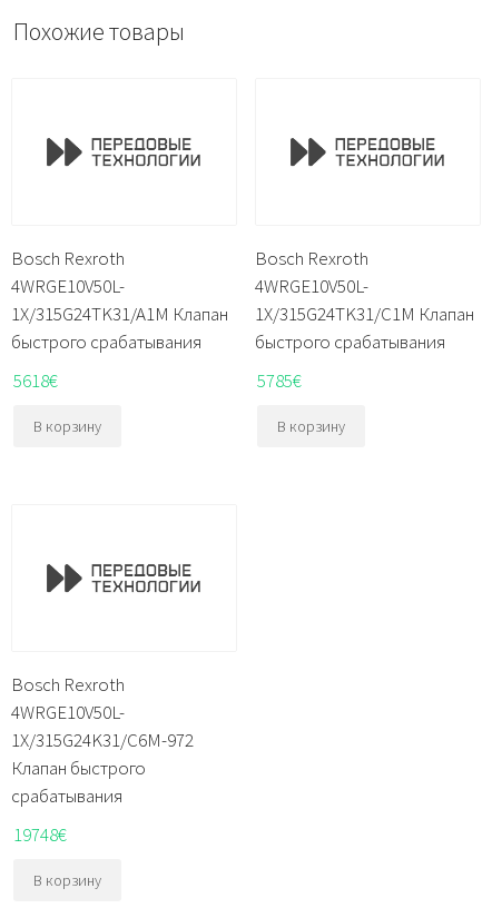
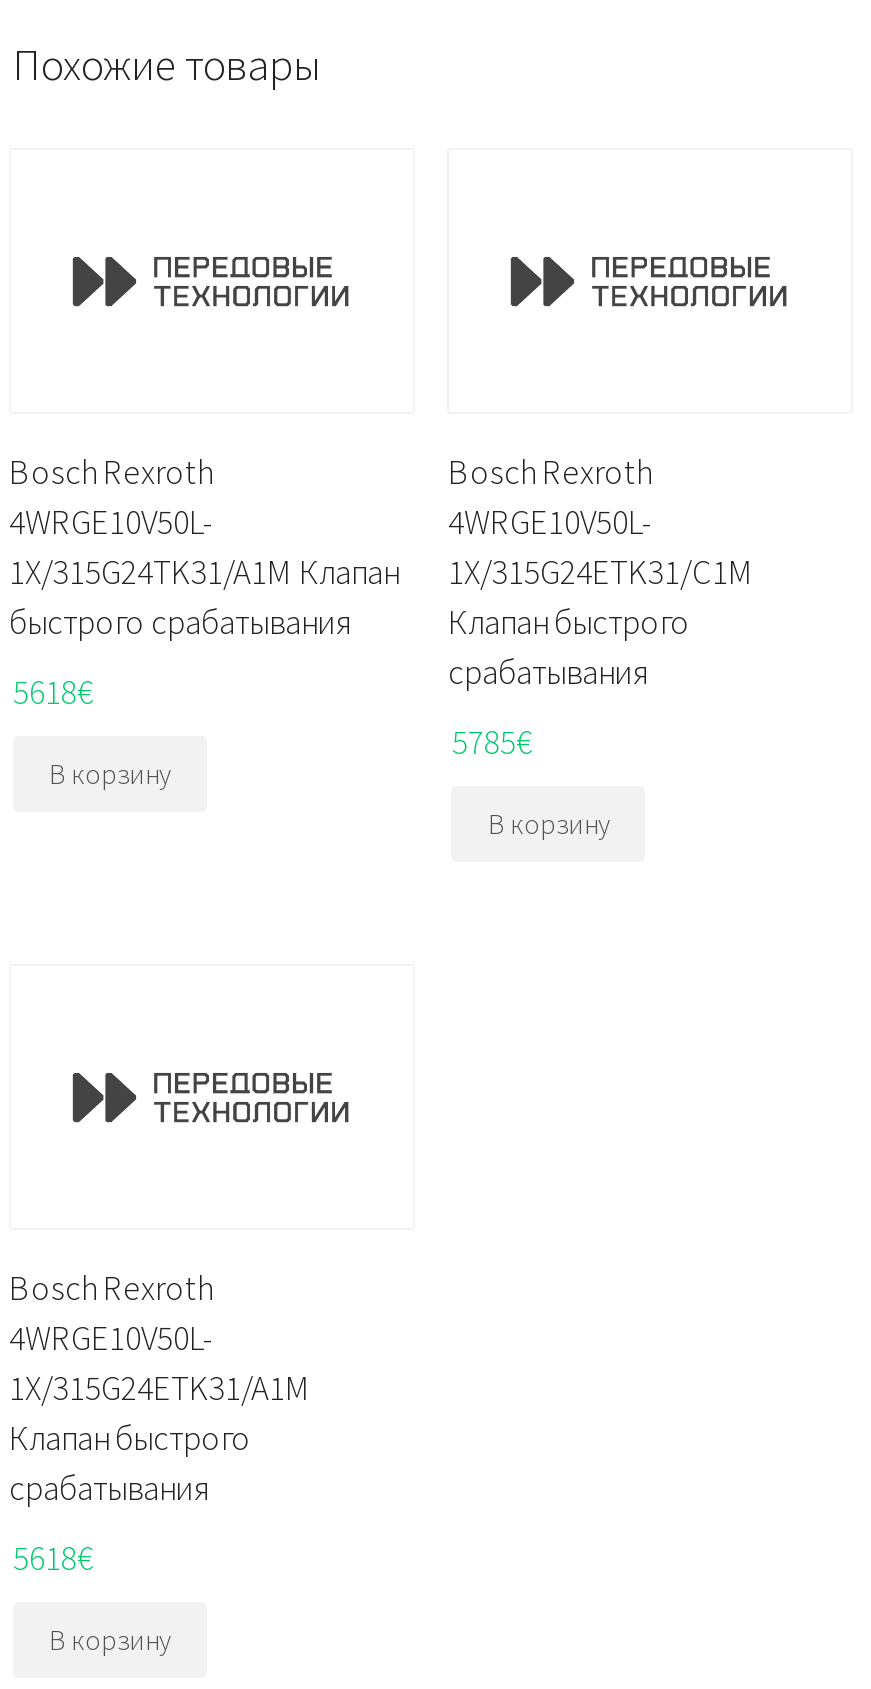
[255,302,475,354] 1X/315G24TK31/C1M Клапан | быстрого срабатывания -> [448,550,754,694] 1X/315G24ETK31/C1M | Клапан быстрого | срабатывания
[11,728,194,753] 1X/315G24K31/C6M-972 -> [9,1367,311,1411] 1X/315G24ETK31/A1M
[13,822,67,847] 19748€ -> [13,1536,93,1580] 5618€

